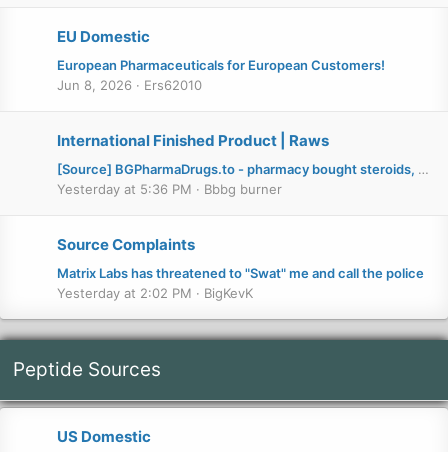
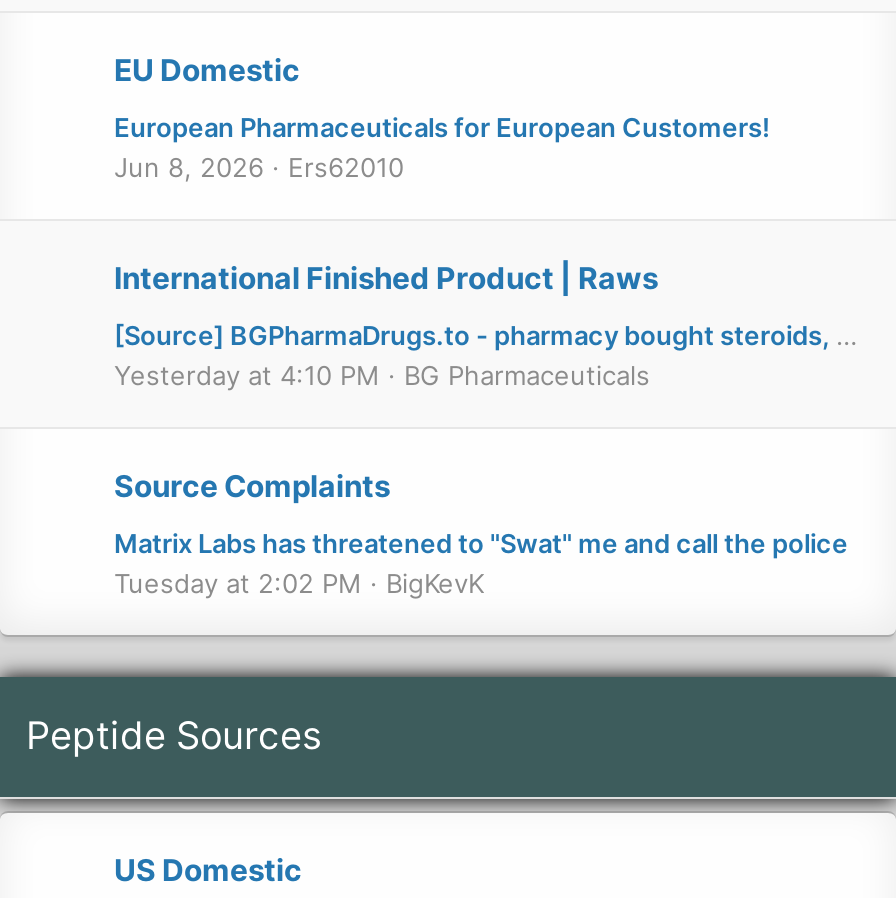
[57,181,282,197] Yesterday at 5:36 PM | Bbbg burner -> [114,359,650,391] Yesterday at 4:10 PM | BG Pharmaceuticals
[57,285,192,301] Yesterday at 2:02 PM -> [114,567,362,599] Tuesday at 2:02 PM

